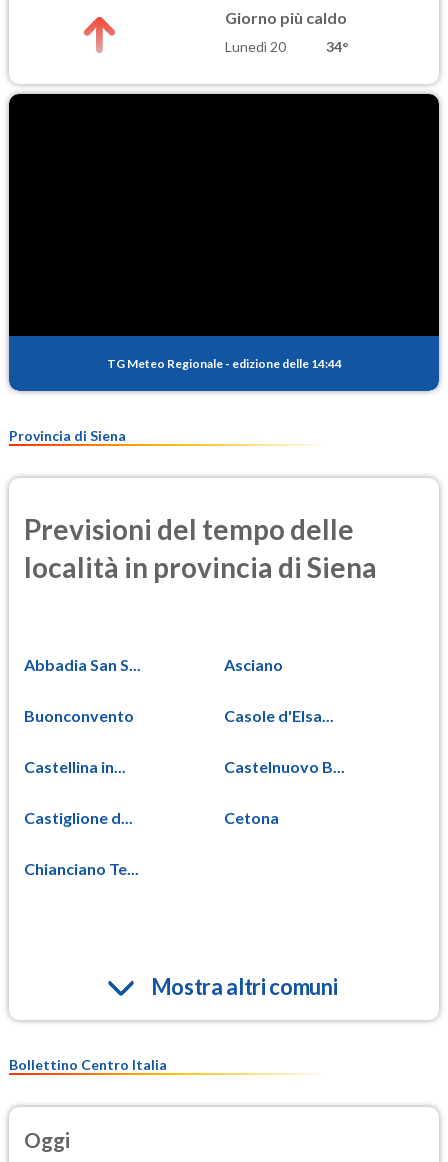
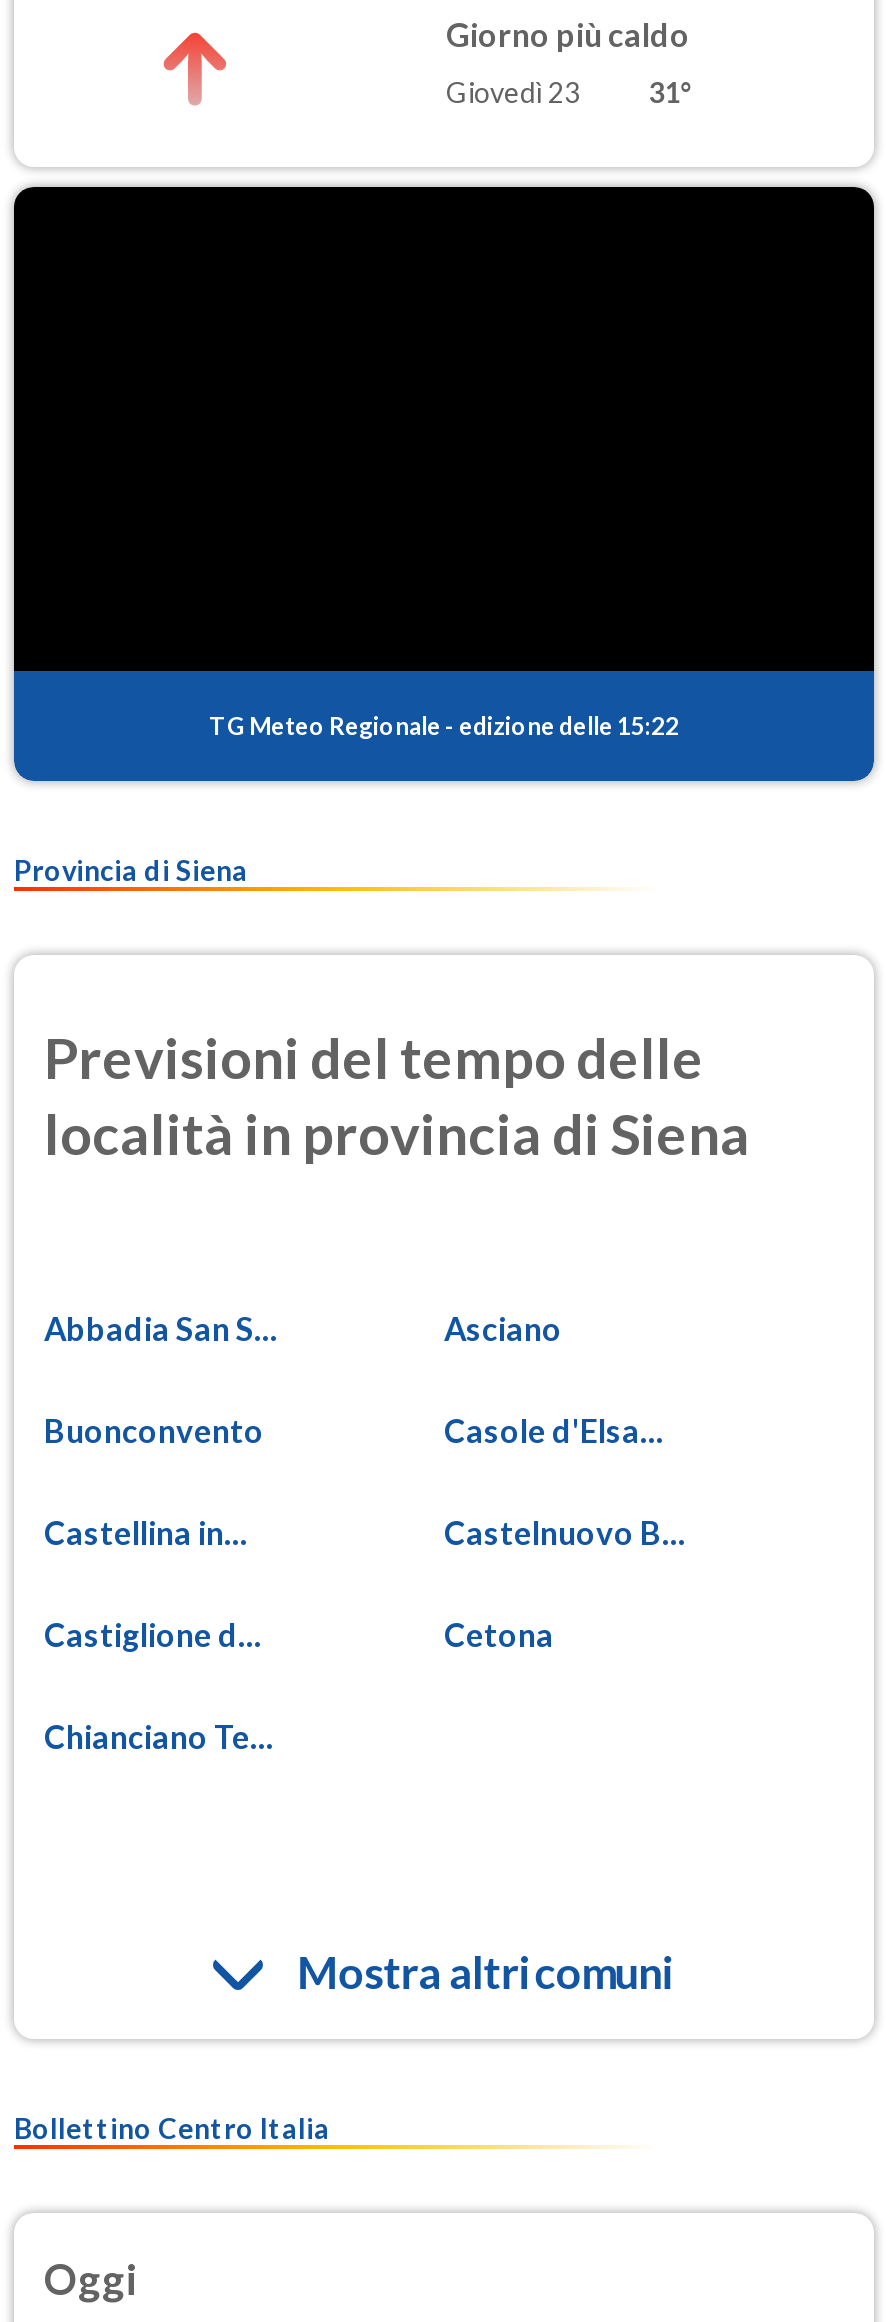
[225,38,349,55] Lunedì 20 | 34° -> [446,76,694,110] Giovedì 23 | 31°
[106,355,341,370] TG Meteo Regionale - edizione delle 14:44 -> [209,710,679,740] TG Meteo Regionale - edizione delle 15:22

